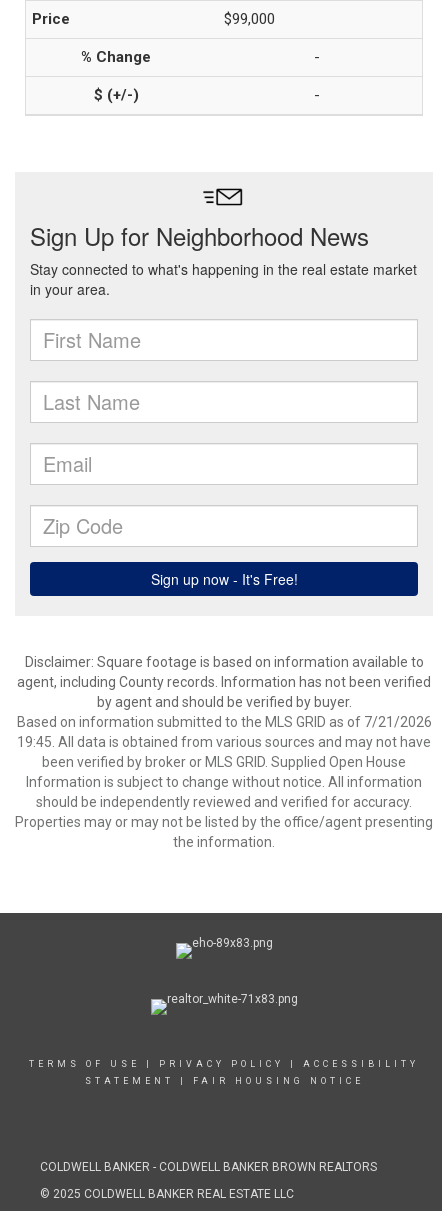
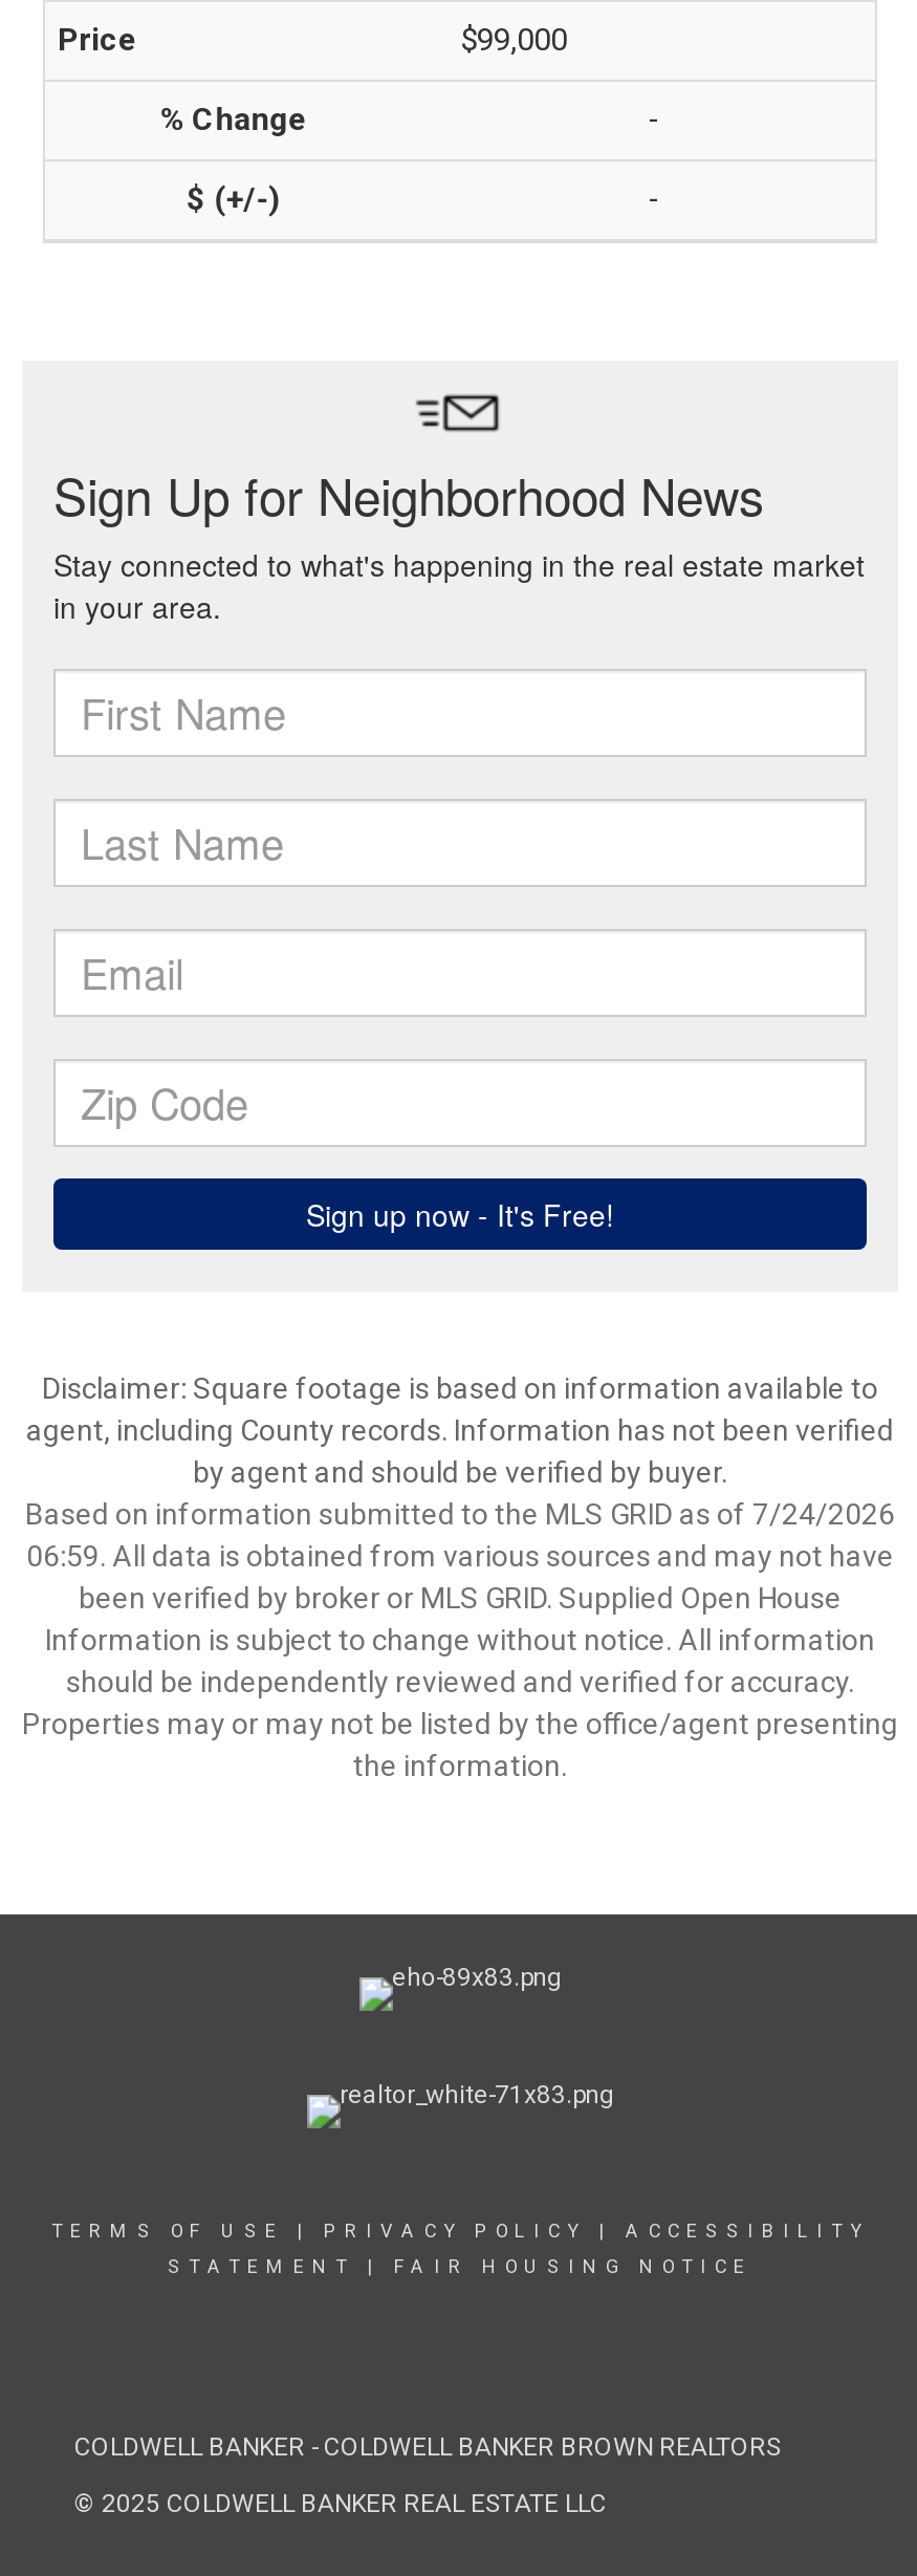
[16,714,431,730] Based on information submitted to the MLS GRID as of 7/21/2026 -> [25,1497,895,1531] Based on information submitted to the MLS GRID as of 7/24/2026
[17,734,431,750] 19:45. All data is obtained from various sources and may not have -> [26,1539,894,1573] 06:59. All data is obtained from various sources and may not have

